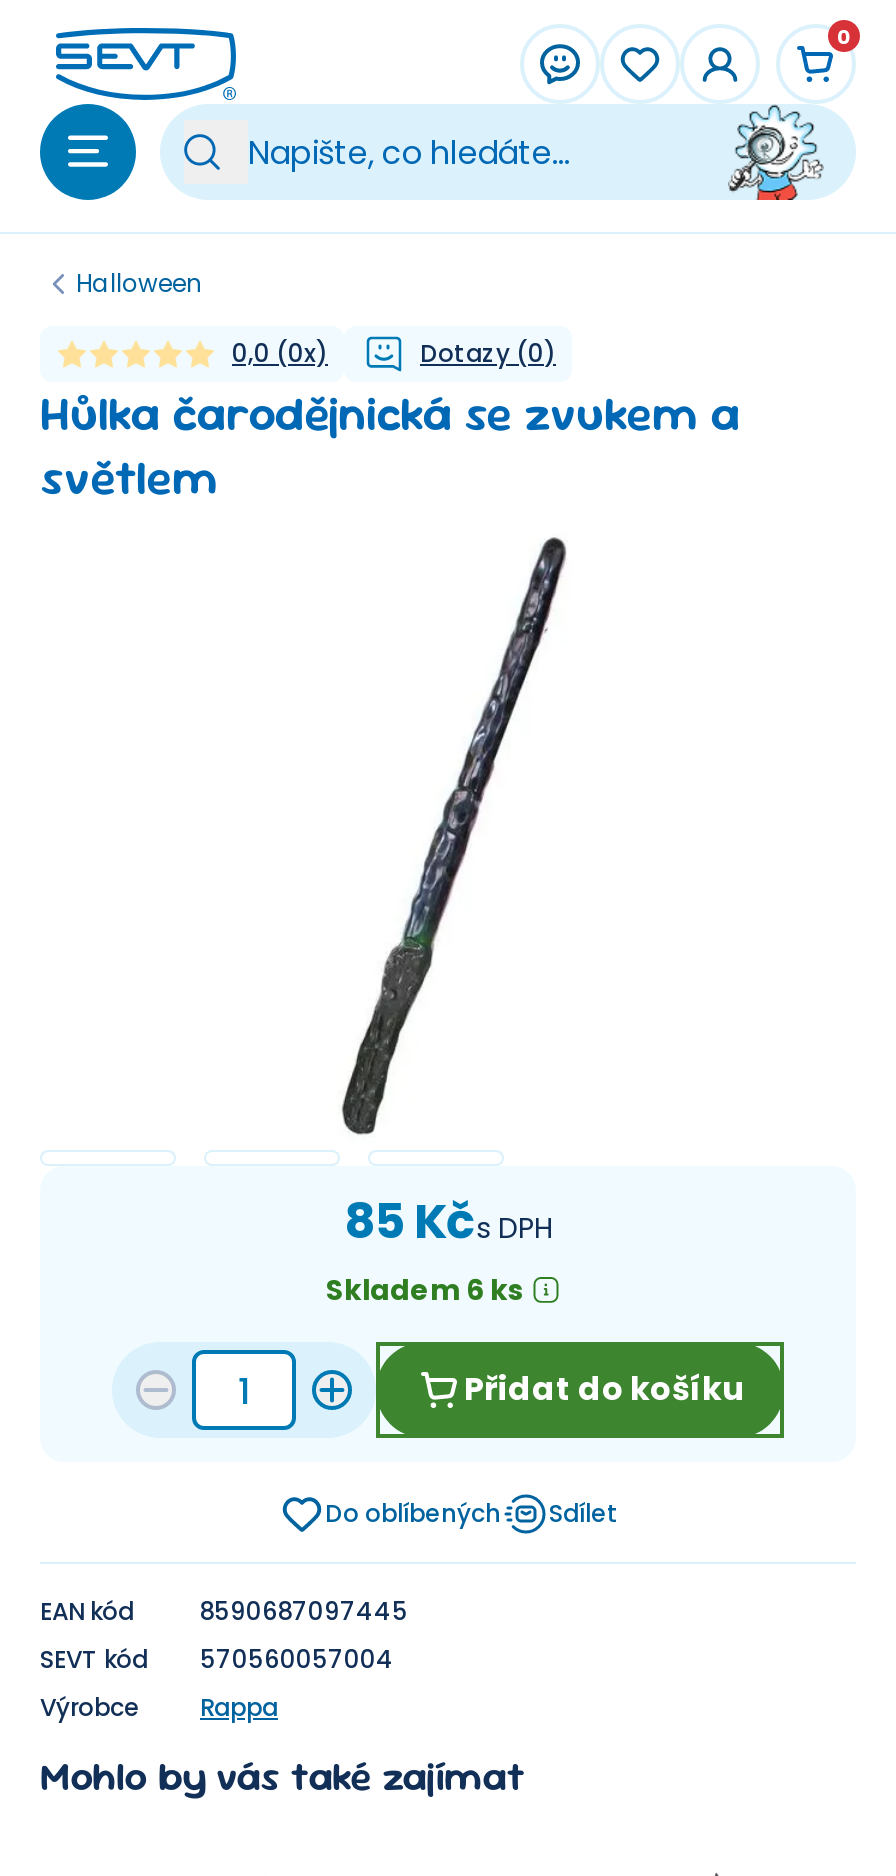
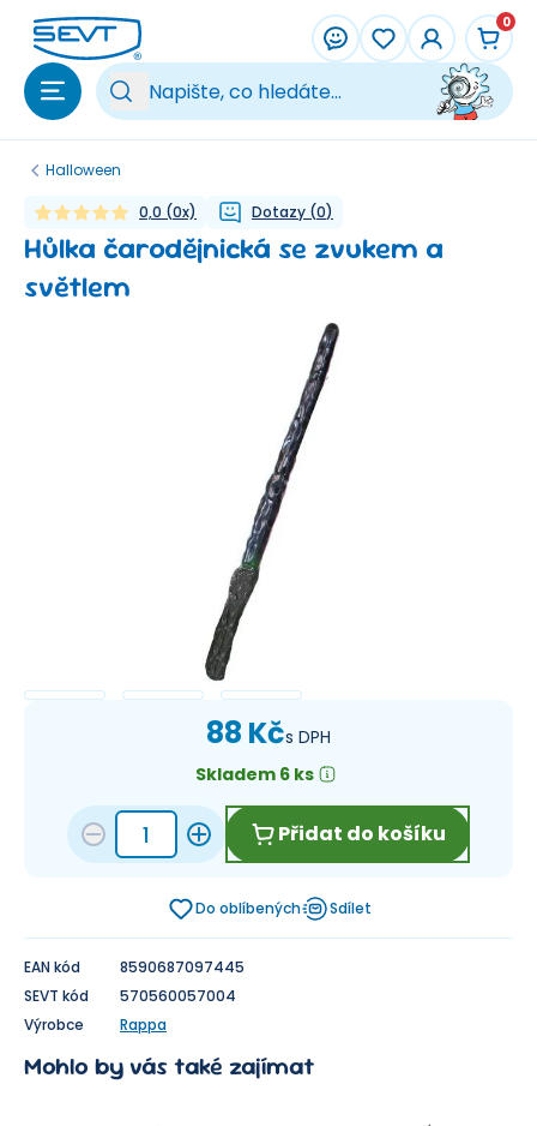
[344,1188,552,1254] 85 Kčs DPH -> [206,713,331,753] 88 Kčs DPH

